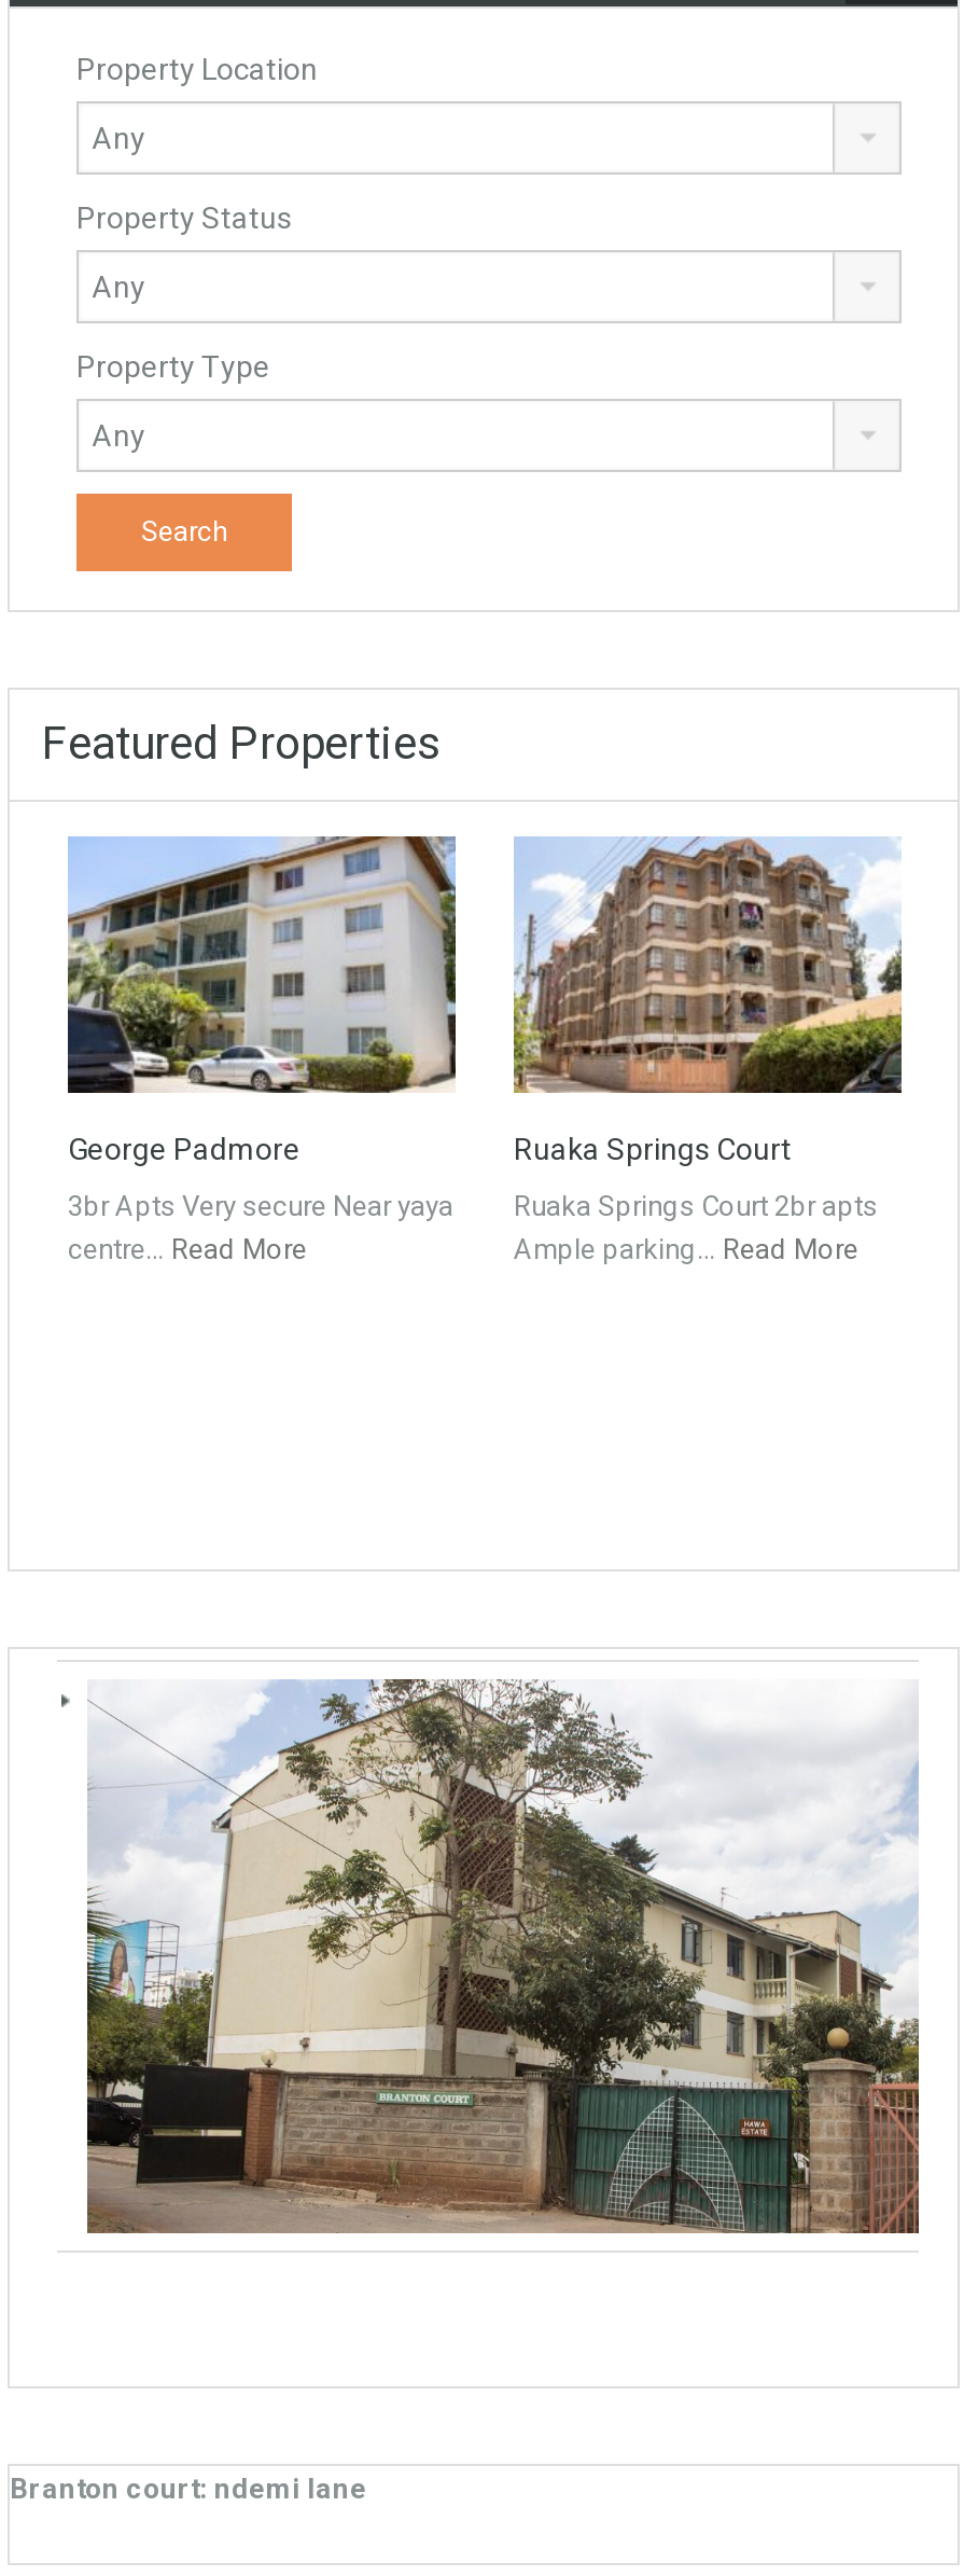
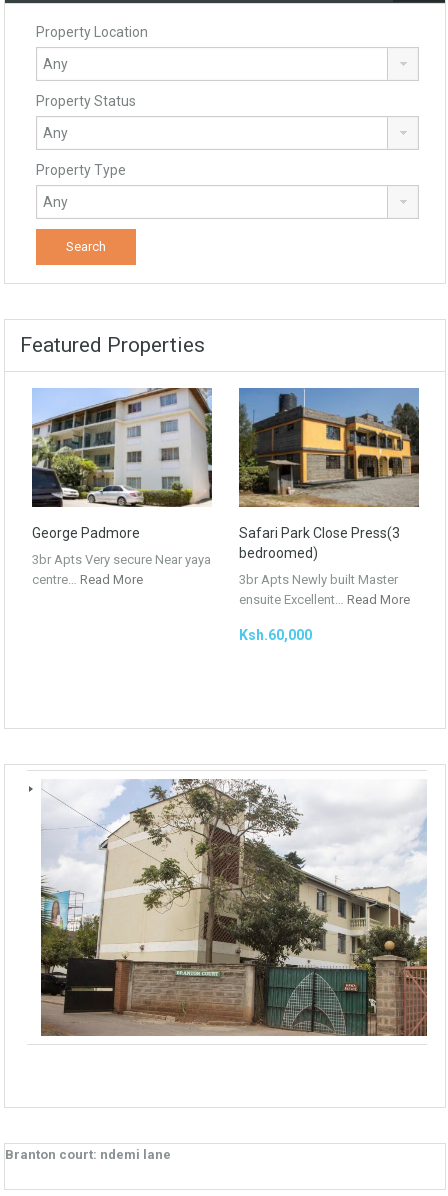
[512,836,904,1264] [image] | Ruaka Springs Court | Ruaka Springs Court 2br apts | Ample parking… Read More -> [238,388,420,642] [image] | Safari Park Close Press(3 | bedroomed) | 3br Apts Newly built Master | ensuite Excellent… Read More | Ksh.60,000

